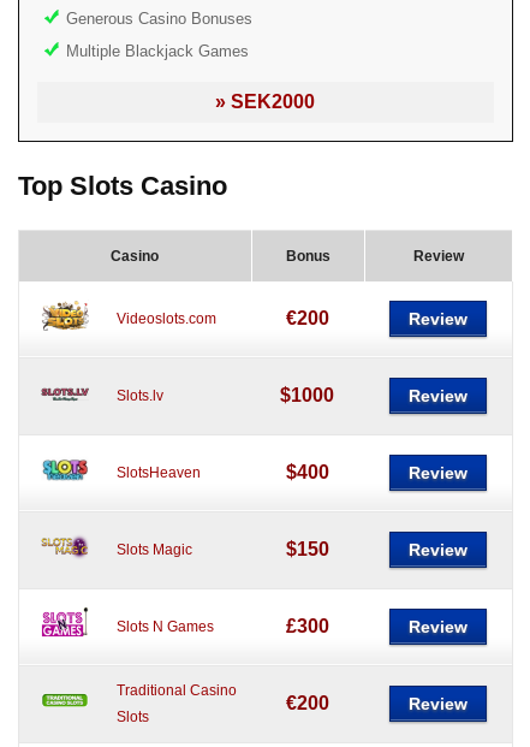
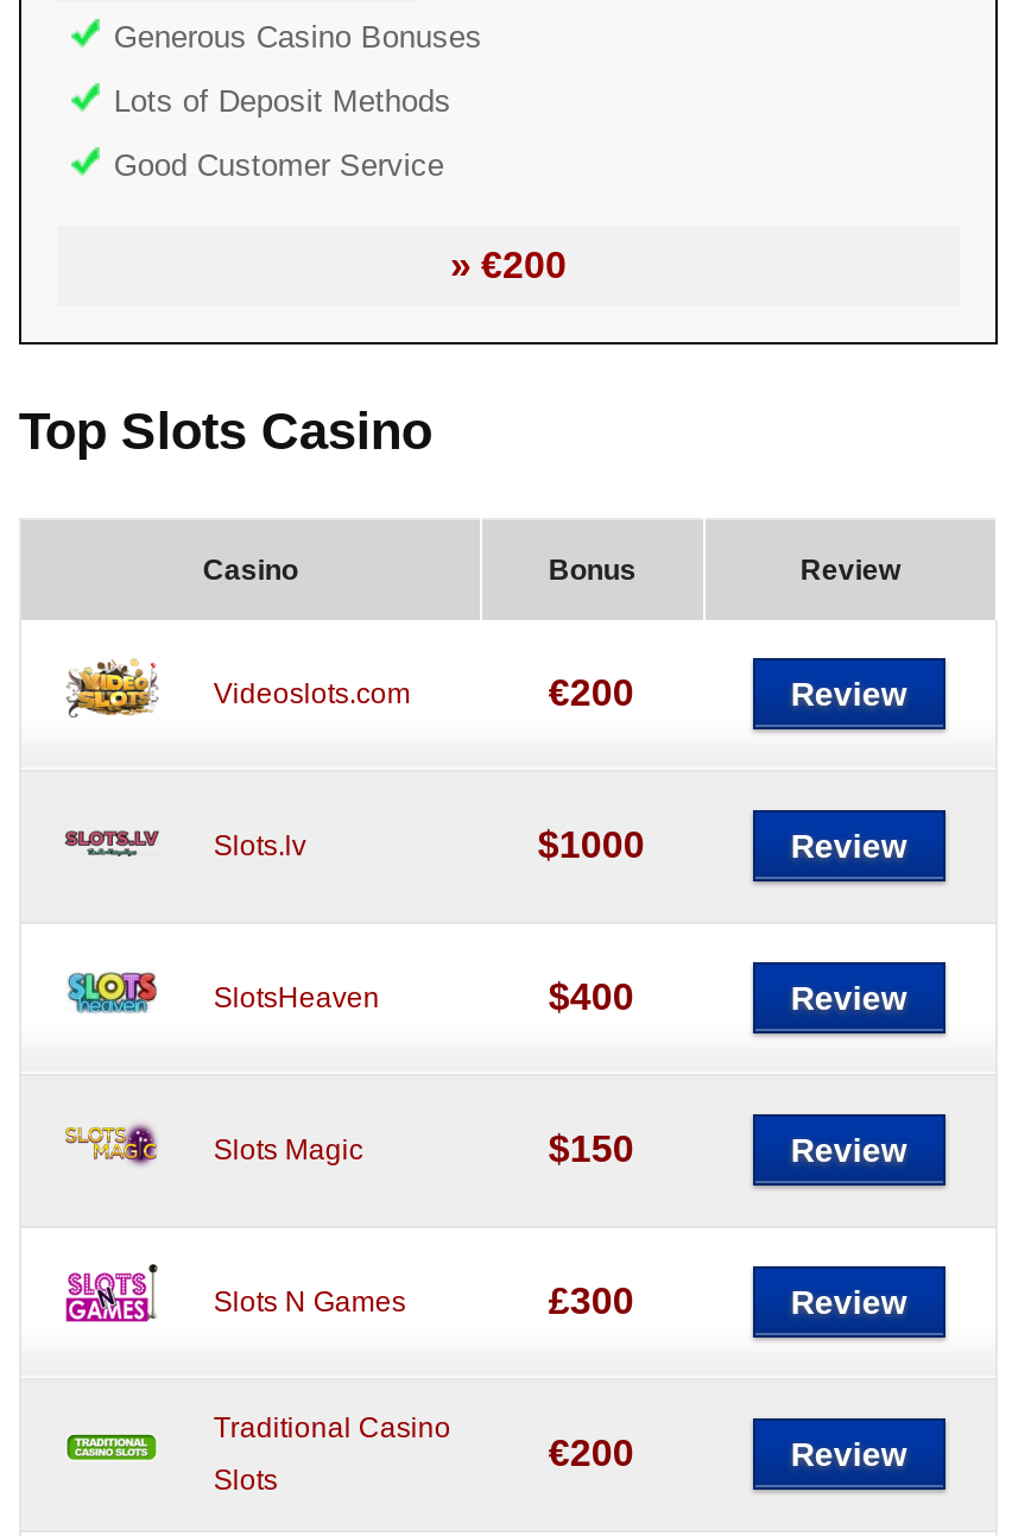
[66,42,315,112] Multiple Blackjack Games | » SEK2000 -> [114,83,567,285] Lots of Deposit Methods | Good Customer Service | » €200

